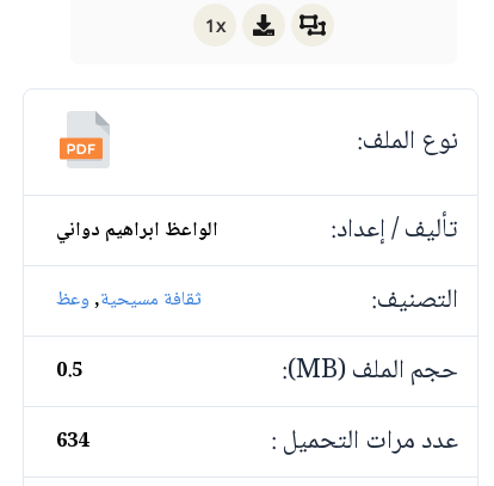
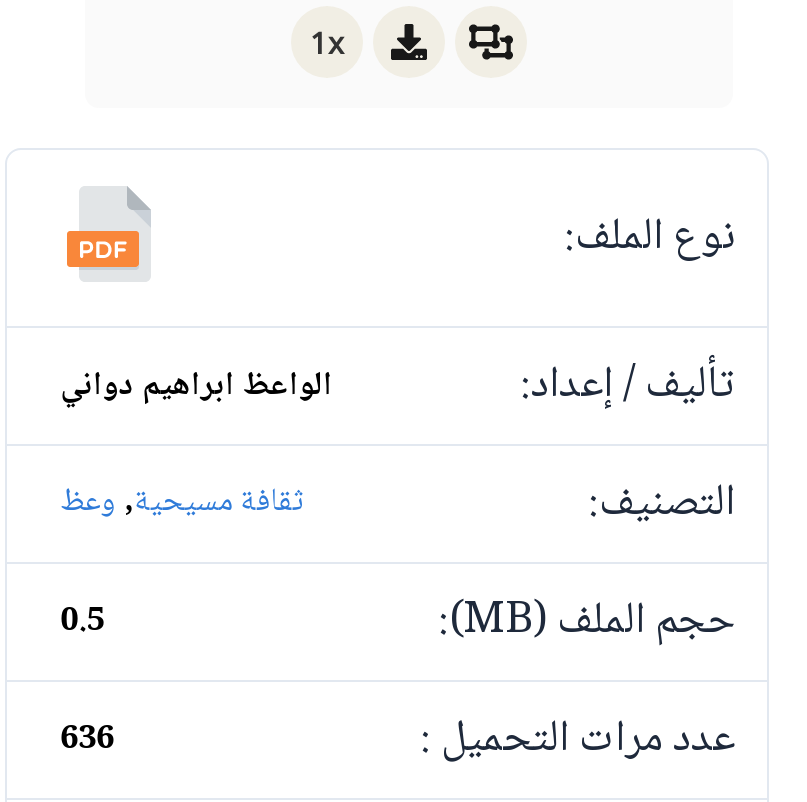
[56,425,88,458] 634 -> [60,711,114,767] 636

